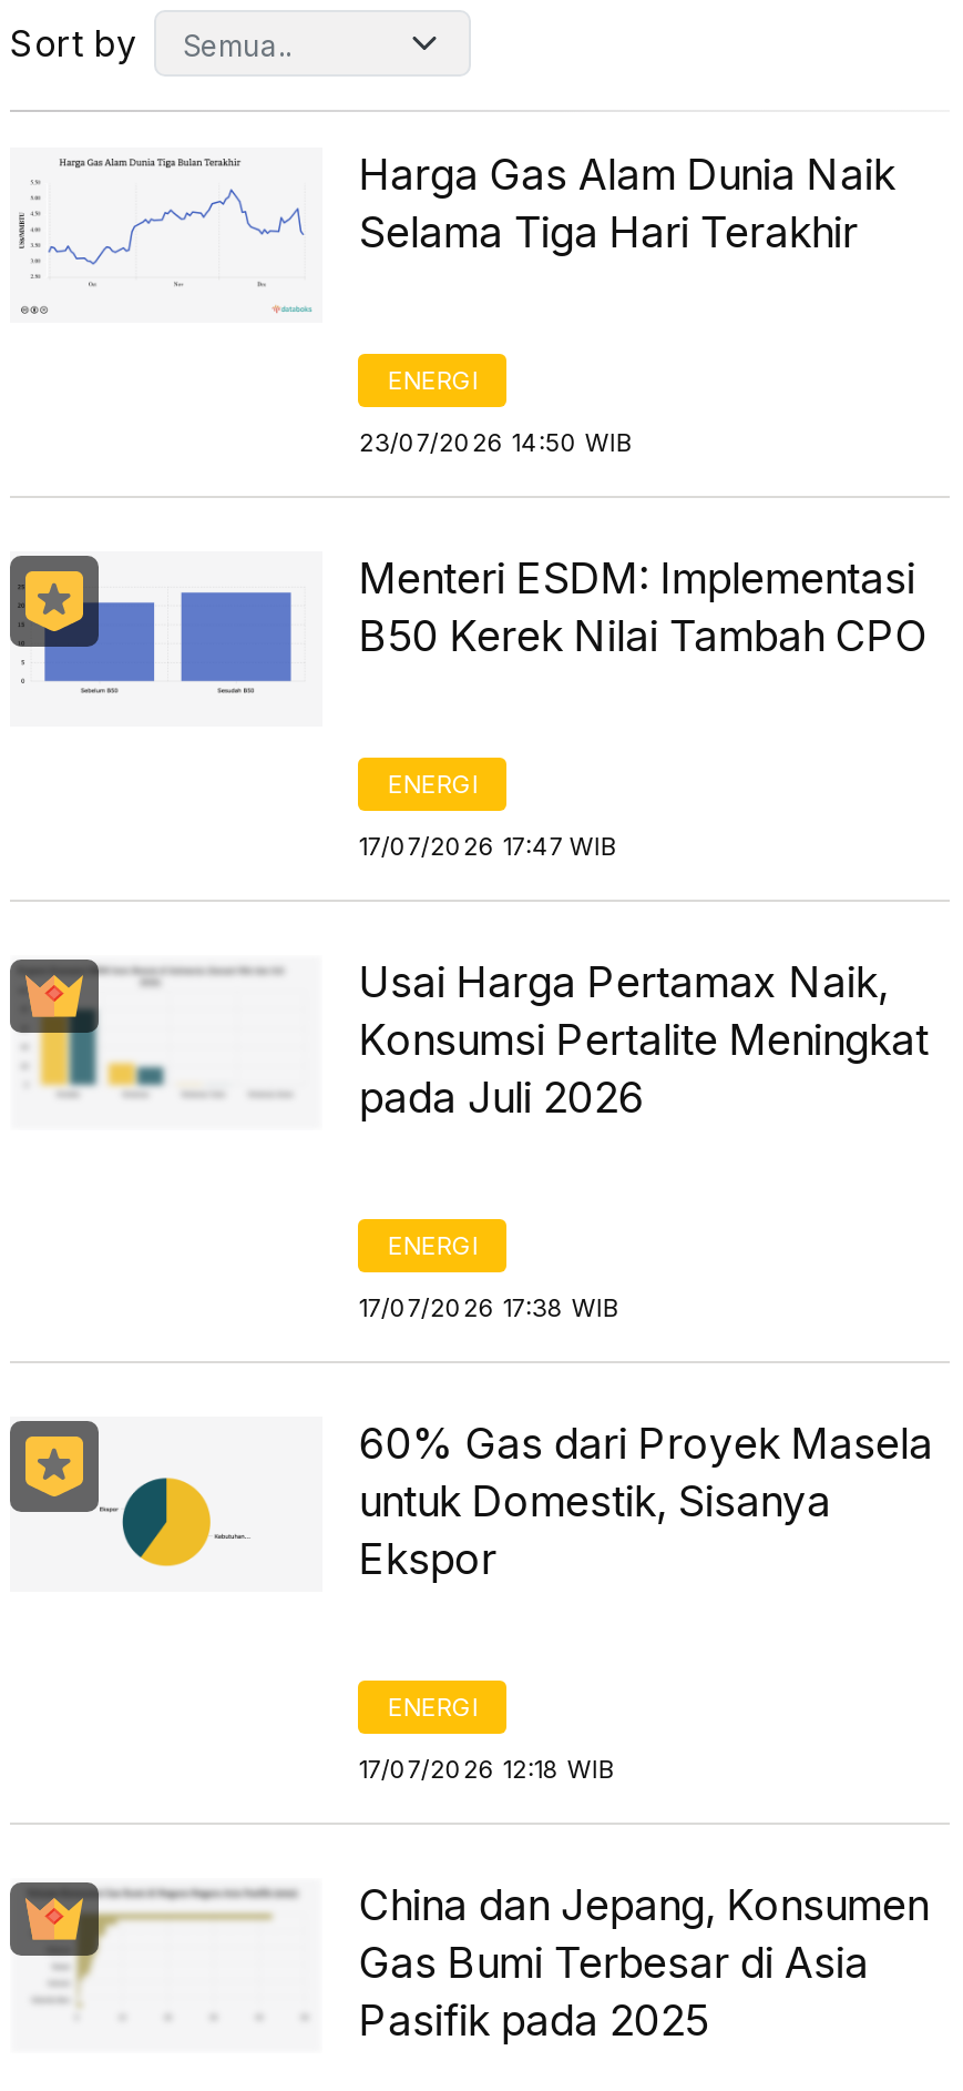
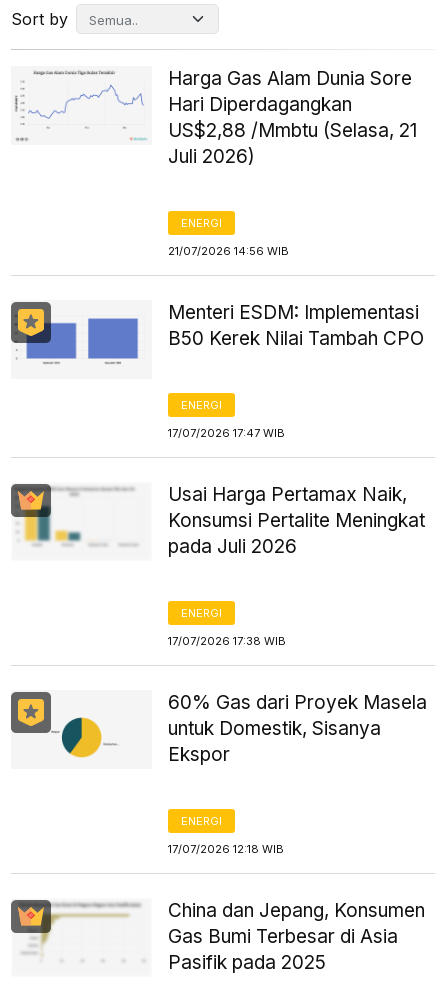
[359,150,895,258] Harga Gas Alam Dunia Naik | Selama Tiga Hari Terakhir -> [168,67,417,168] Harga Gas Alam Dunia Sore | Hari Diperdagangkan | US$2,88 /Mmbtu (Selasa, 21 | Juli 2026)
[359,427,633,458] 23/07/2026 14:50 WIB -> [168,244,289,258] 21/07/2026 14:56 WIB

